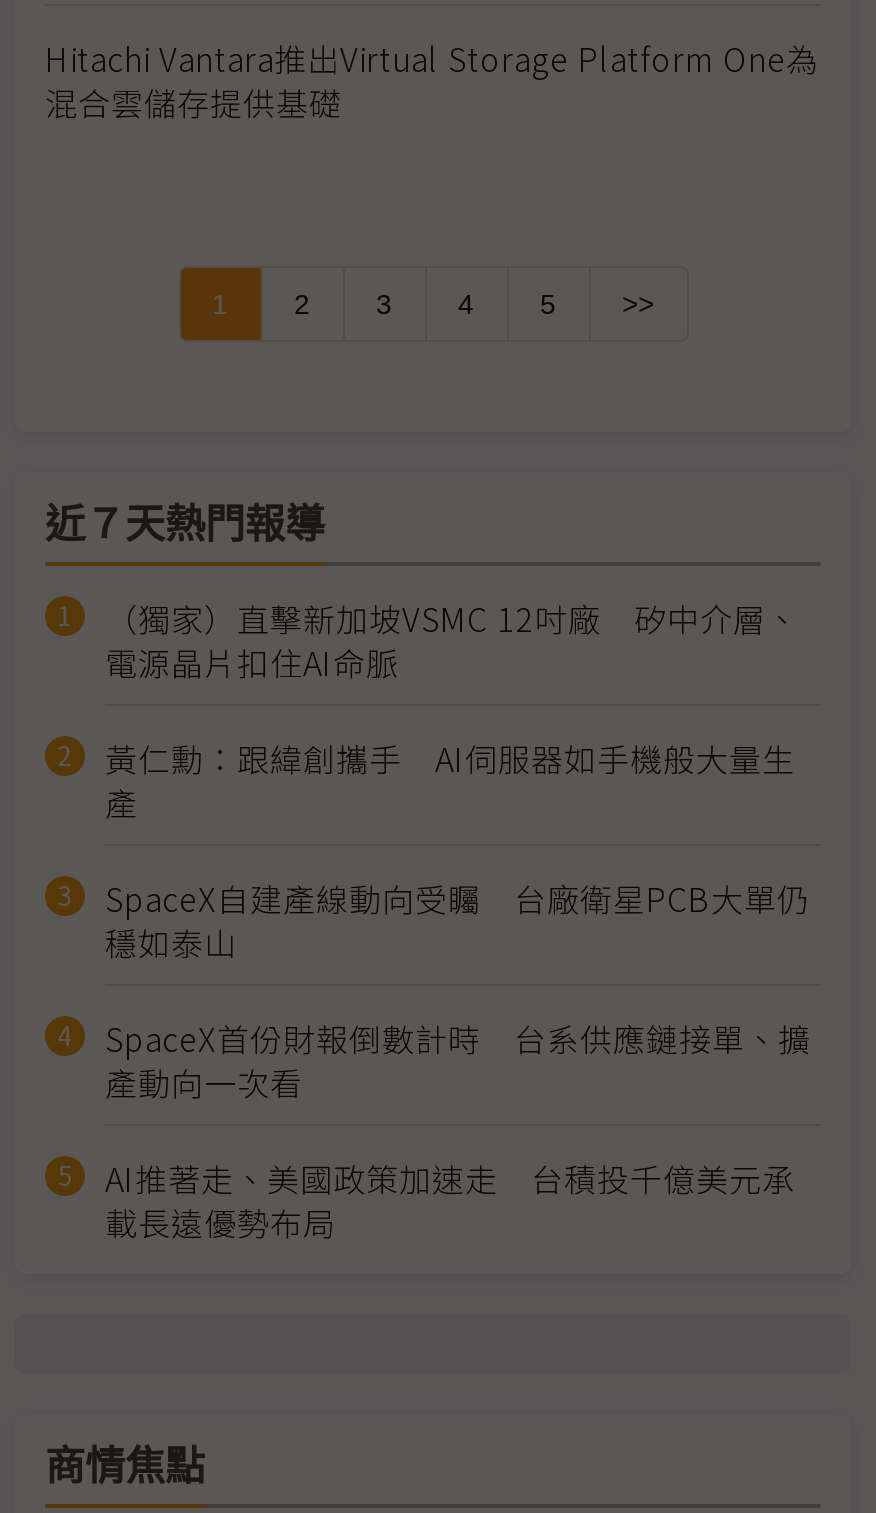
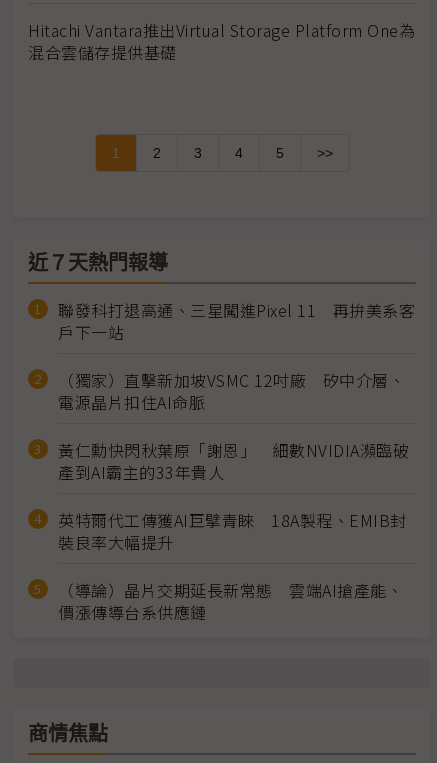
none -> [58,298,415,344] 聯發科打退高通、三星闖進Pixel 11 再拚美系客 | 戶下一站
moved [105,595,799,687] -> [58,368,405,414]: （獨家）直擊新加坡VSMC 12吋廠 矽中介層、 | 電源晶片扣住AI命脈
[105,735,811,1247] 黃仁勳：跟緯創攜手 AI伺服器如手機般大量生 | 產 | SpaceX自建產線動向受矚 台廠衛星PCB大單仍 | 穩如泰山 | SpaceX首份財報倒數計時 台系供應鏈接單、擴 | 產動向一次看 | AI推著走、美國政策加速走 台積投千億美元承 | 載長遠優勢布局 -> [58,438,409,624] 黃仁勳快閃秋葉原「謝恩」 細數NVIDIA瀕臨破 | 產到AI霸主的33年貴人 | 英特爾代工傳獲AI巨擘青睞 18A製程、EMIB封 | 裝良率大幅提升 | （導論）晶片交期延長新常態 雲端AI搶產能、 | 價漲傳導台系供應鏈

